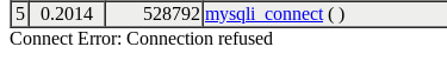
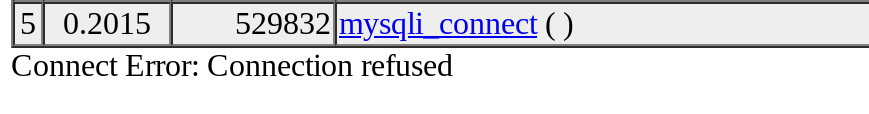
[15,4,93,24] 5 0.2014 -> [20,6,151,40] 5 0.2015
[143,4,344,24] 528792 mysqli_connect ( ) -> [235,6,573,40] 529832 mysqli_connect ( )

